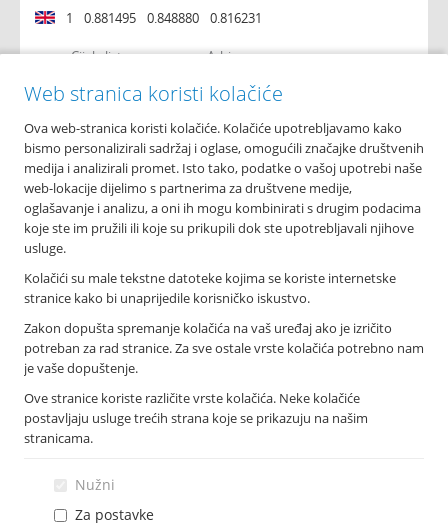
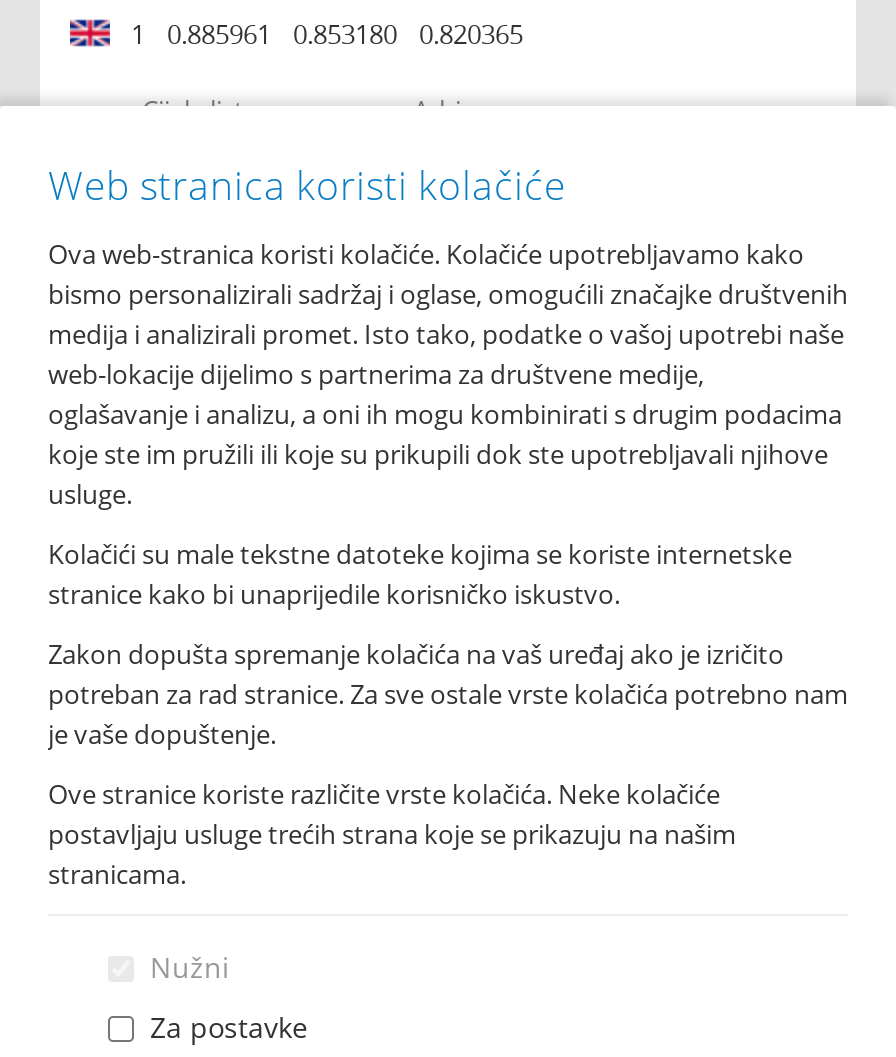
[83,9,135,27] 0.881495 -> [167,16,271,52] 0.885961
[146,9,198,27] 0.848880 -> [293,16,397,52] 0.853180
[209,9,261,27] 0.816231 -> [419,16,523,52] 0.820365

